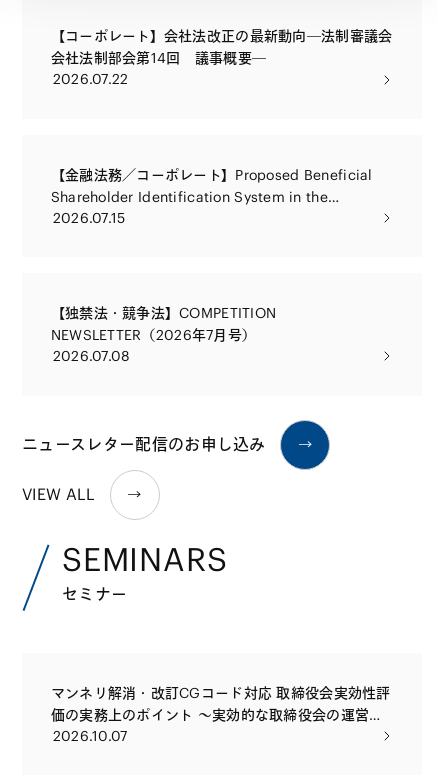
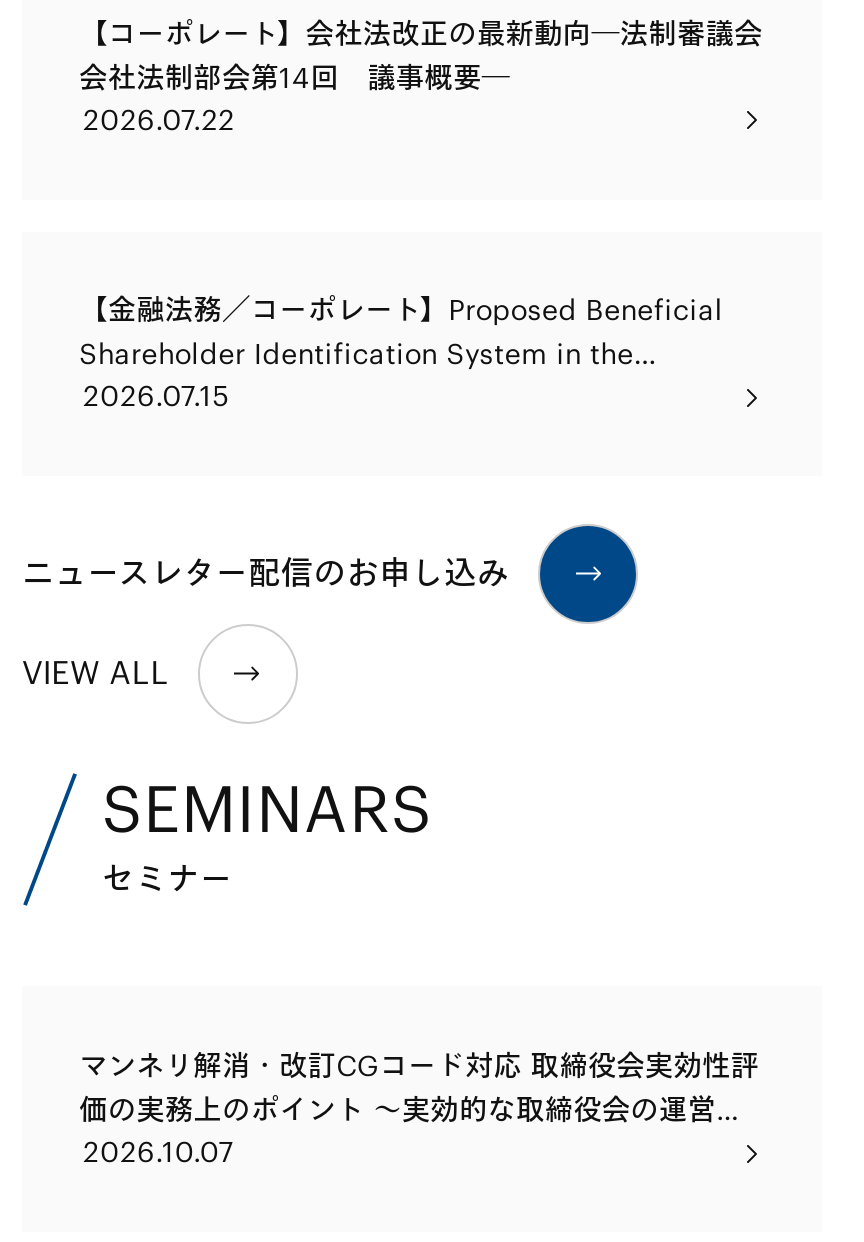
[51,304,276,365] 【独禁法・競争法】COMPETITION | NEWSLETTER（2026年7月号） | 2026.07.08 -> none

